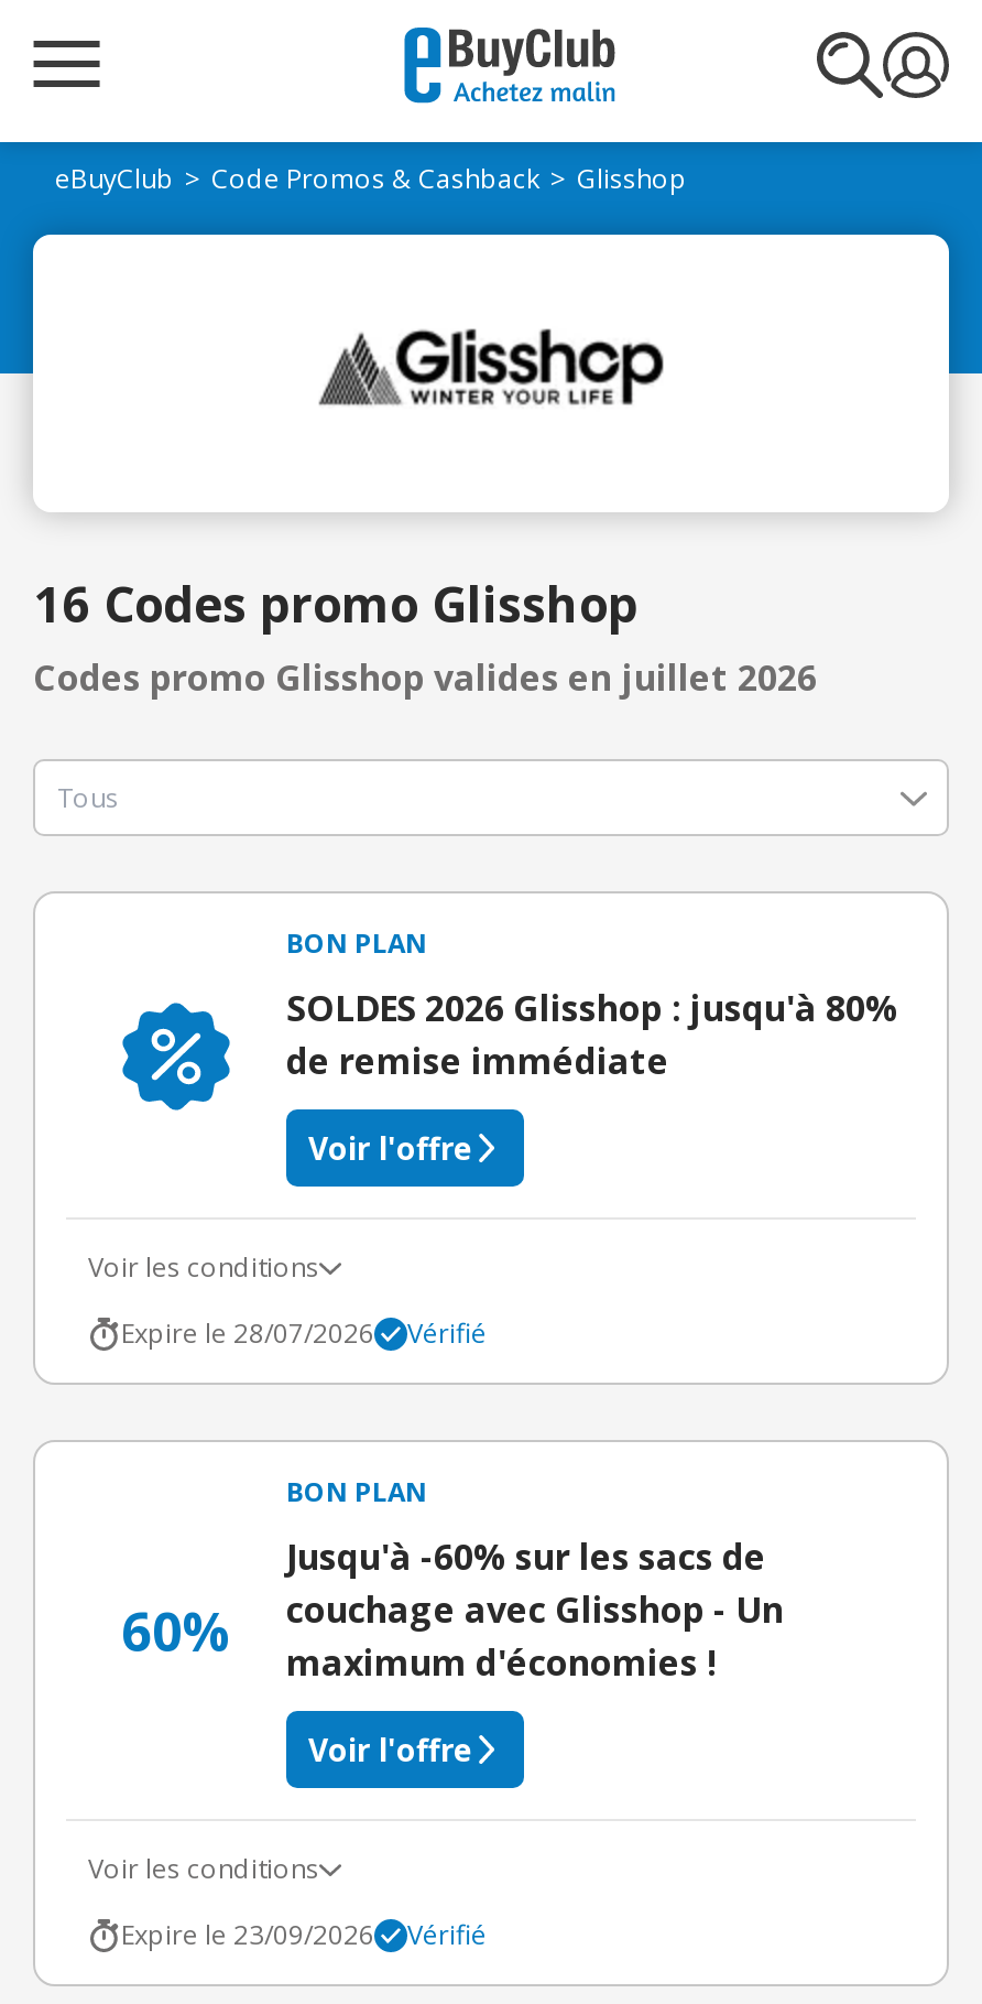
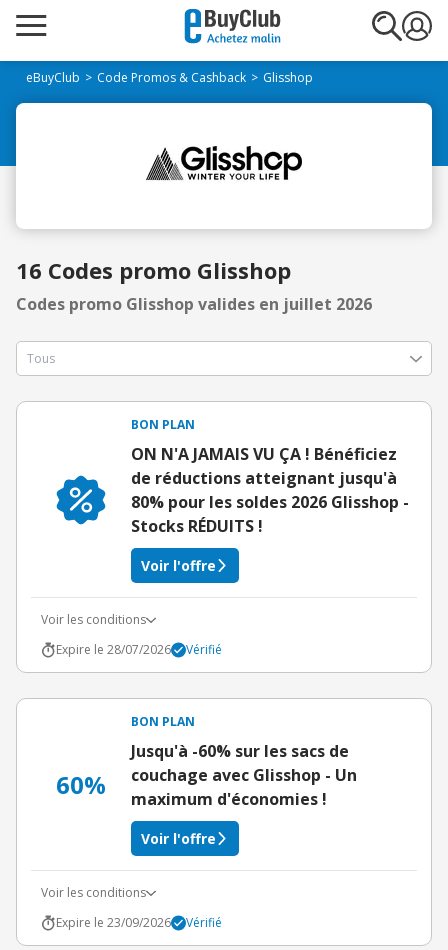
[286,984,898,1085] SOLDES 2026 Glisshop : jusqu'à 80% | de remise immédiate -> [131,443,409,537] ON N'A JAMAIS VU ÇA ! Bénéficiez | de réductions atteignant jusqu'à | 80% pour les soldes 2026 Glisshop - | Stocks RÉDUITS !
moved [121,1004,231,1109] -> [56,476,106,524]: [image]

